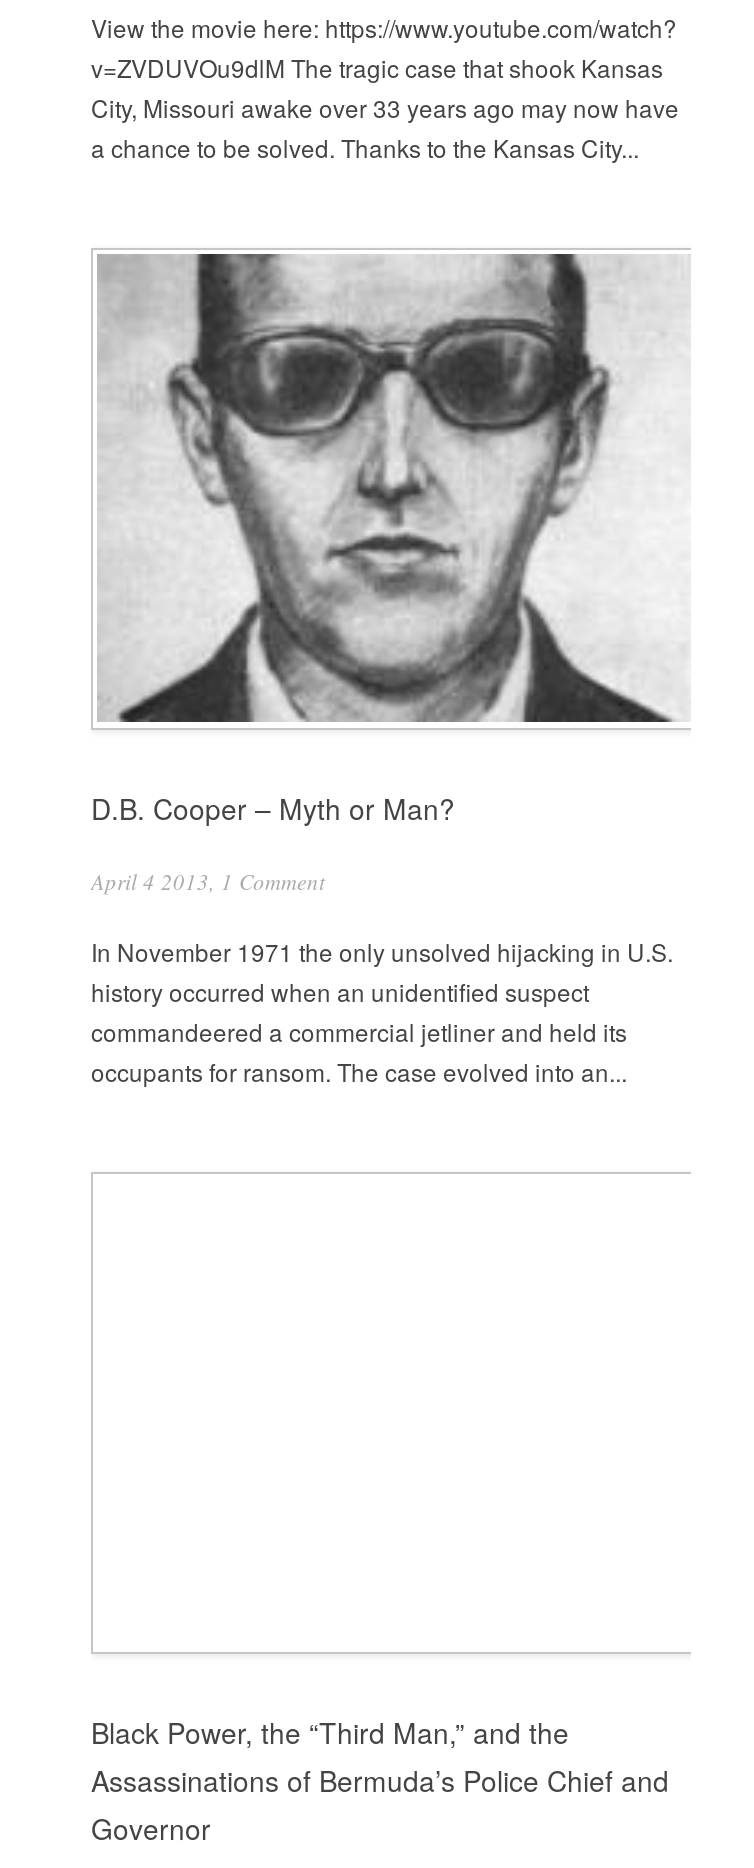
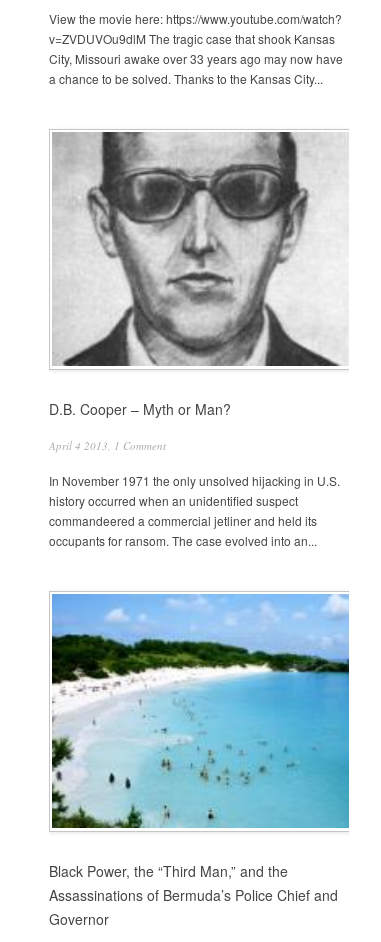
none -> [51,593,350,829] [image]

